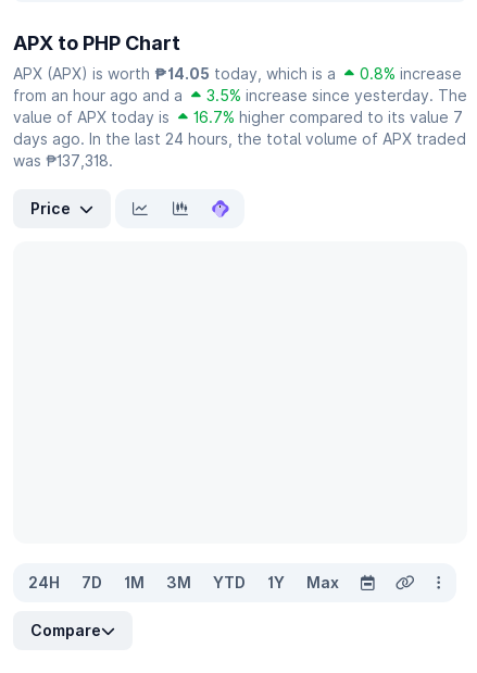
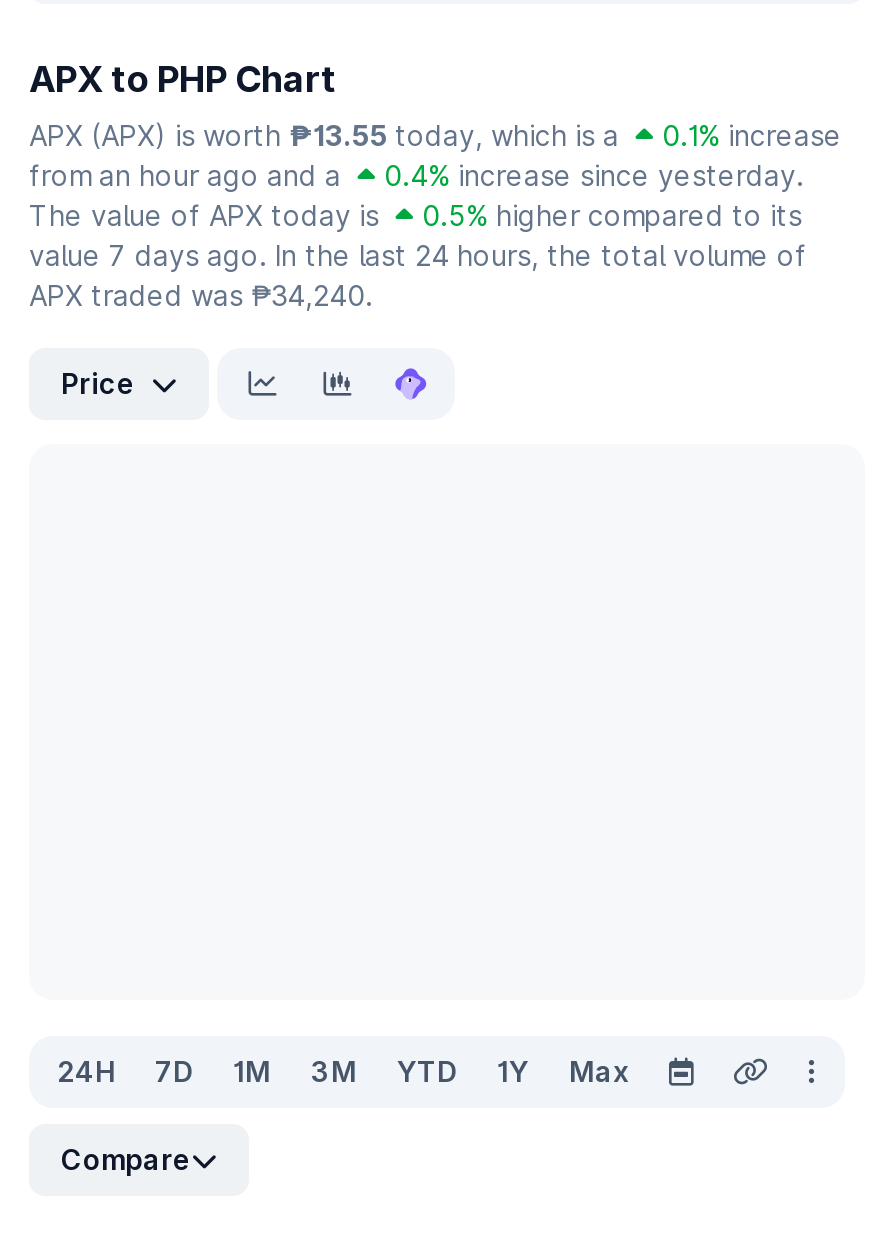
[13,64,340,83] APX (APX) is worth ₱14.05 today, which is a -> [29,118,627,152] APX (APX) is worth ₱13.55 today, which is a
[359,64,461,83] 0.8% increase -> [662,118,842,152] 0.1% increase
[13,86,467,170] 3.5% increase since yesterday. The | value of APX today is | 16.7% higher compared to its value 7 | days ago. In the last 24 hours, the total volume of APX traded | was ₱137,318. -> [29,158,807,312] 0.4% increase since yesterday. | The value of APX today is | 0.5% higher compared to its | value 7 days ago. In the last 24 hours, the total volume of | APX traded was ₱34,240.

